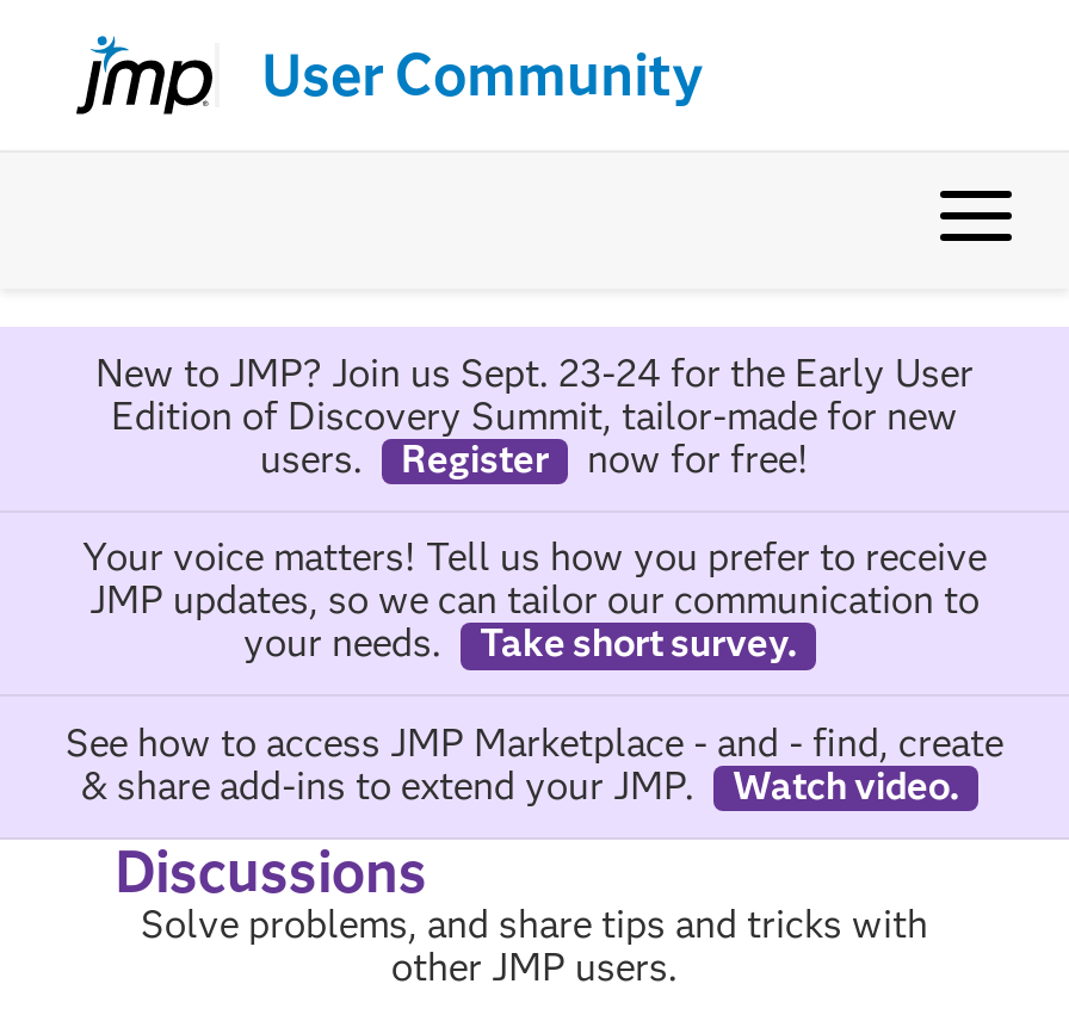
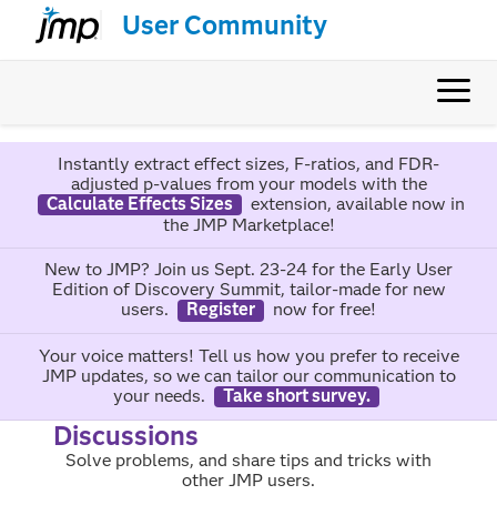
none -> [46,153,464,236] Instantly extract effect sizes, F-ratios, and FDR- | adjusted p-values from your models with the | Calculate Effects Sizes | extension, available now in | the JMP Marketplace!
moved [82,350,987,666] -> [38,259,459,406]: New to JMP? Join us Sept. 23-24 for the Early User | Edition of Discovery Summit, tailor-made for new | users. | ... | your needs. | Take short survey.
[66,719,1003,808] See how to access JMP Marketplace - and - find, create | & share add-ins to extend your JMP. | Watch video. -> none

